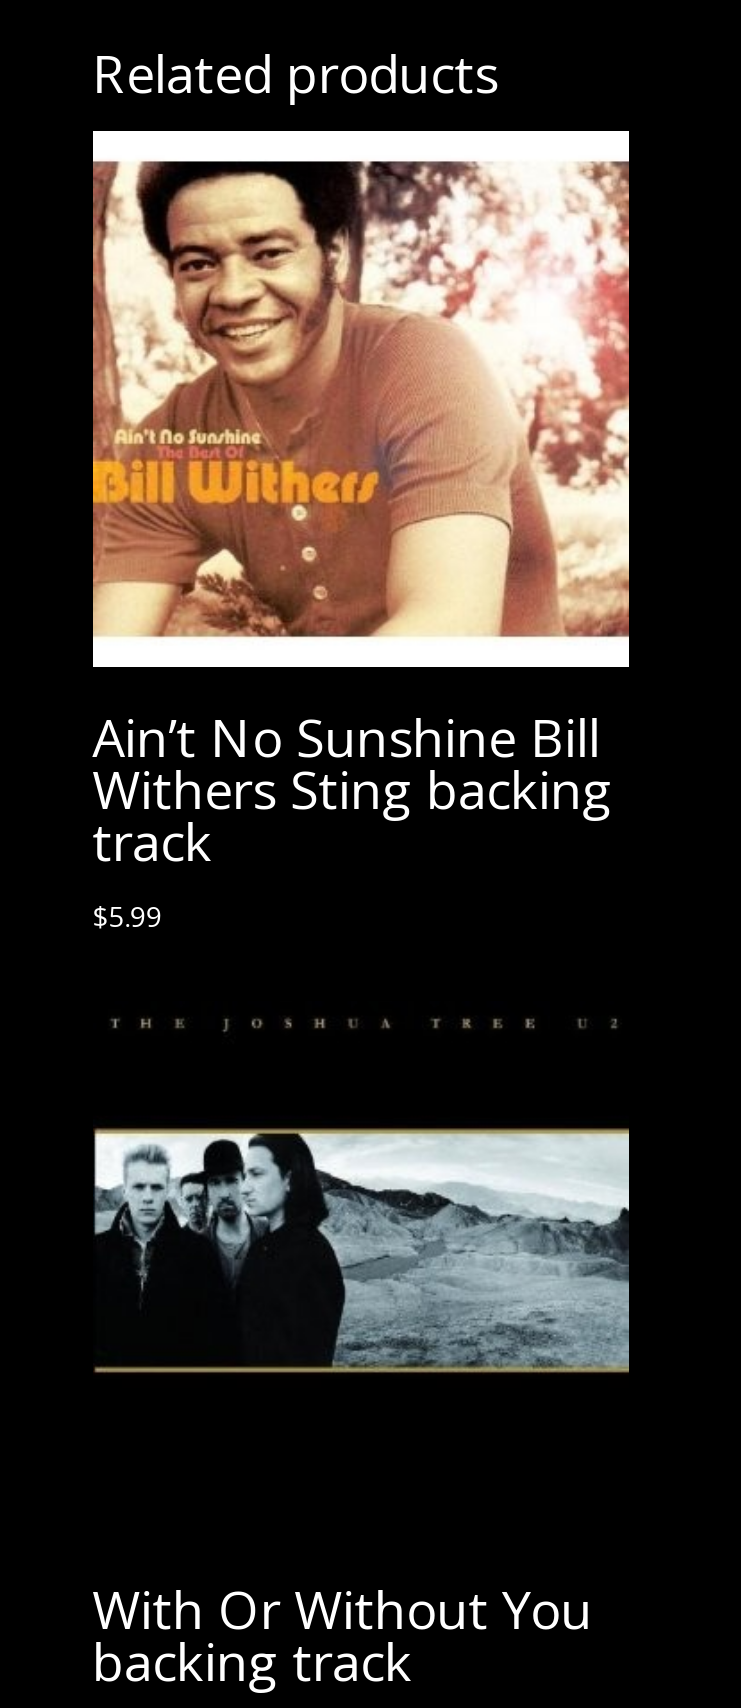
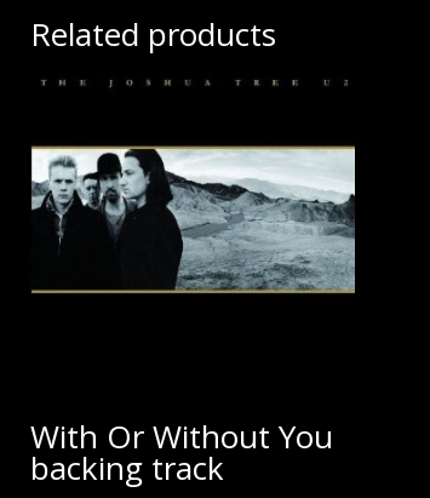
[91,129,631,936] [image] | Ain’t No Sunshine Bill | Withers Sting backing | track | $5.99 -> none

